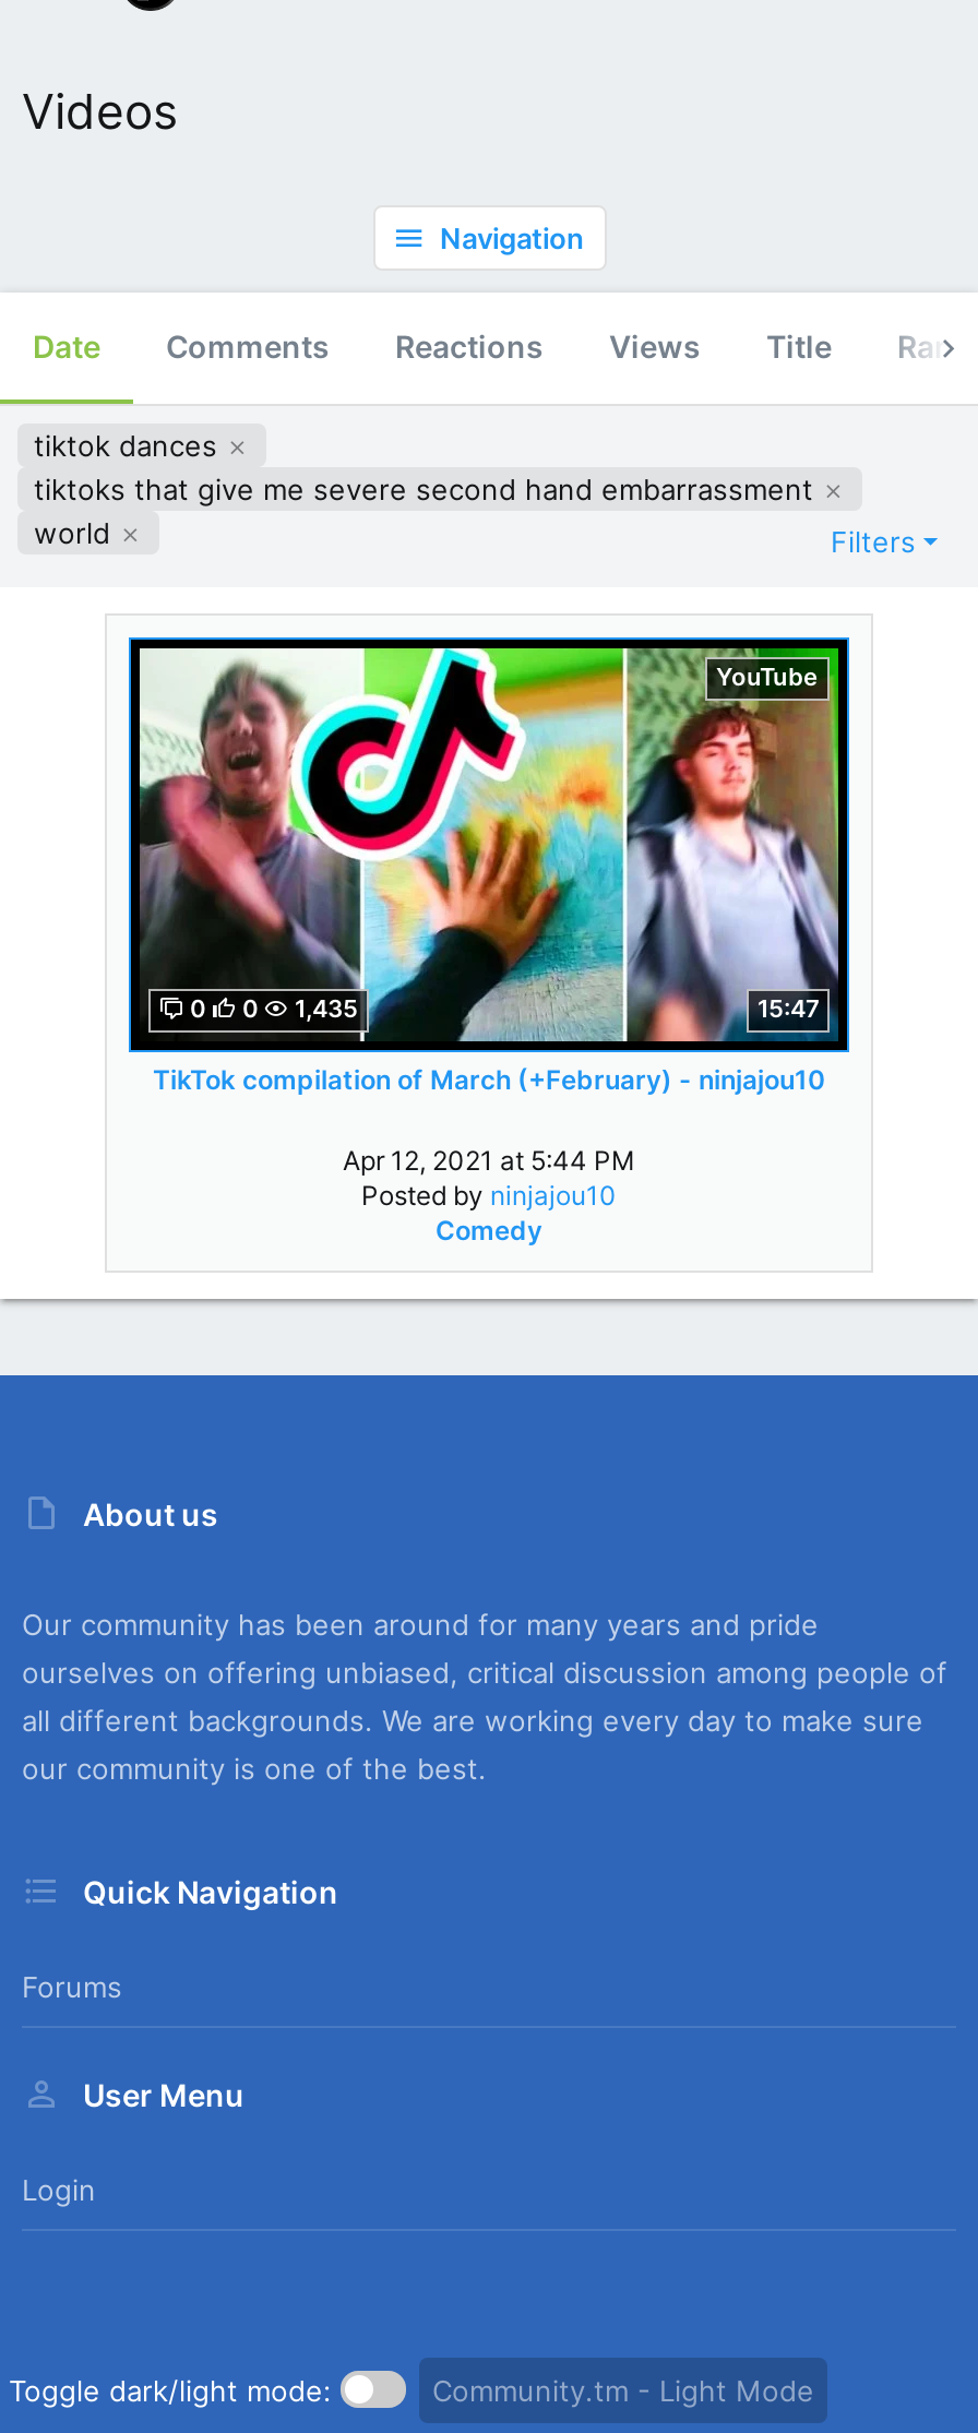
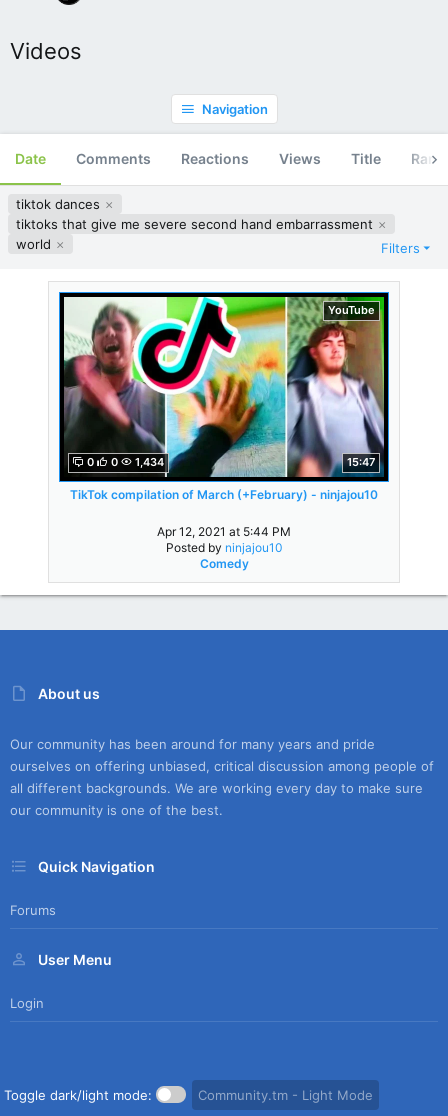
[288,993,358,1024] 1,435 -> [132,455,164,469] 1,434

